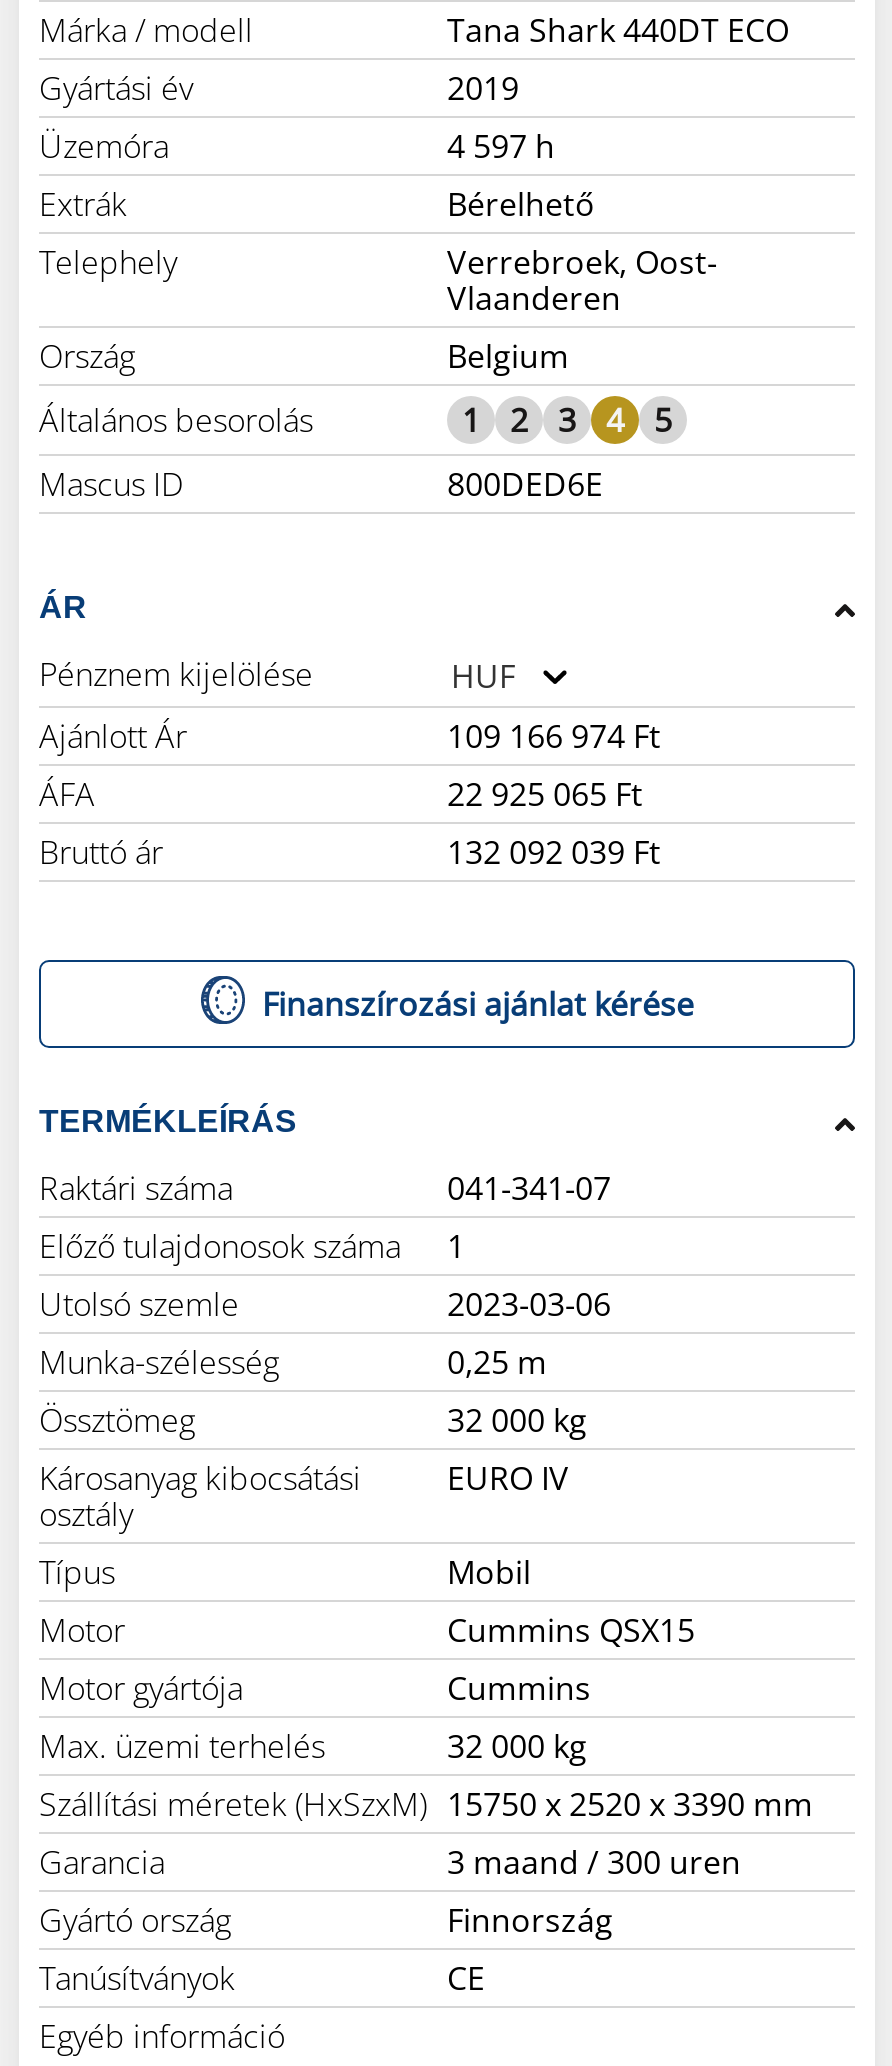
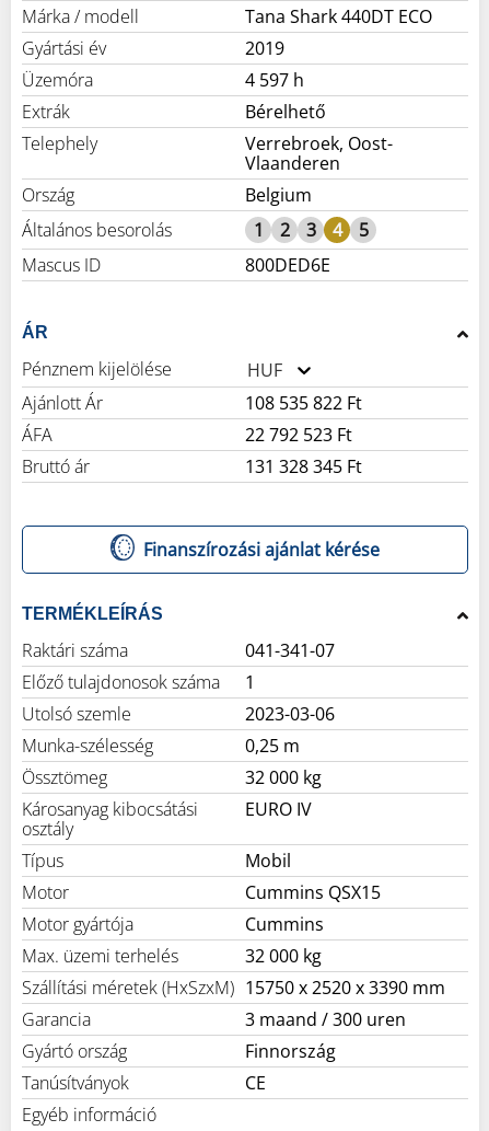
[447,714,661,758] 109 166 974 Ft -> [245,391,362,415] 108 535 822 Ft
[447,772,643,816] 22 925 065 Ft -> [245,423,352,447] 22 792 523 Ft
[447,830,661,874] 132 092 039 Ft -> [245,455,362,479] 131 328 345 Ft

